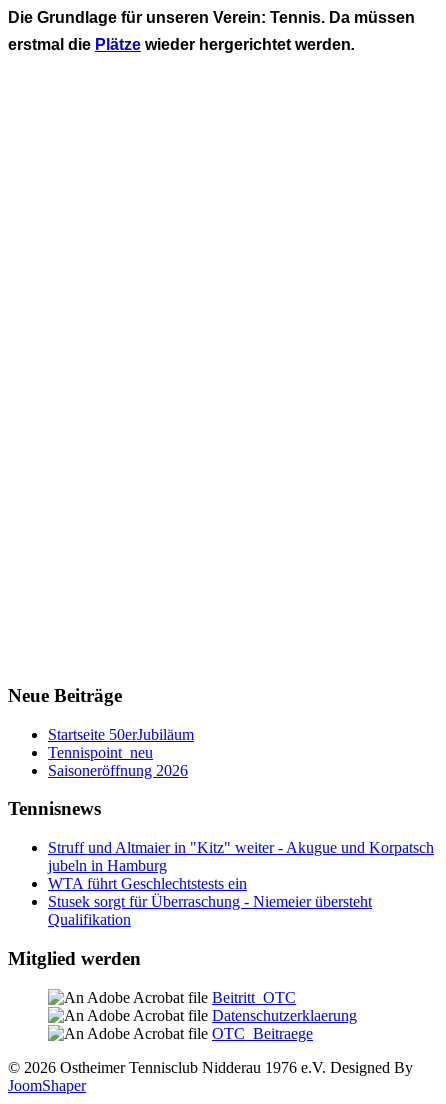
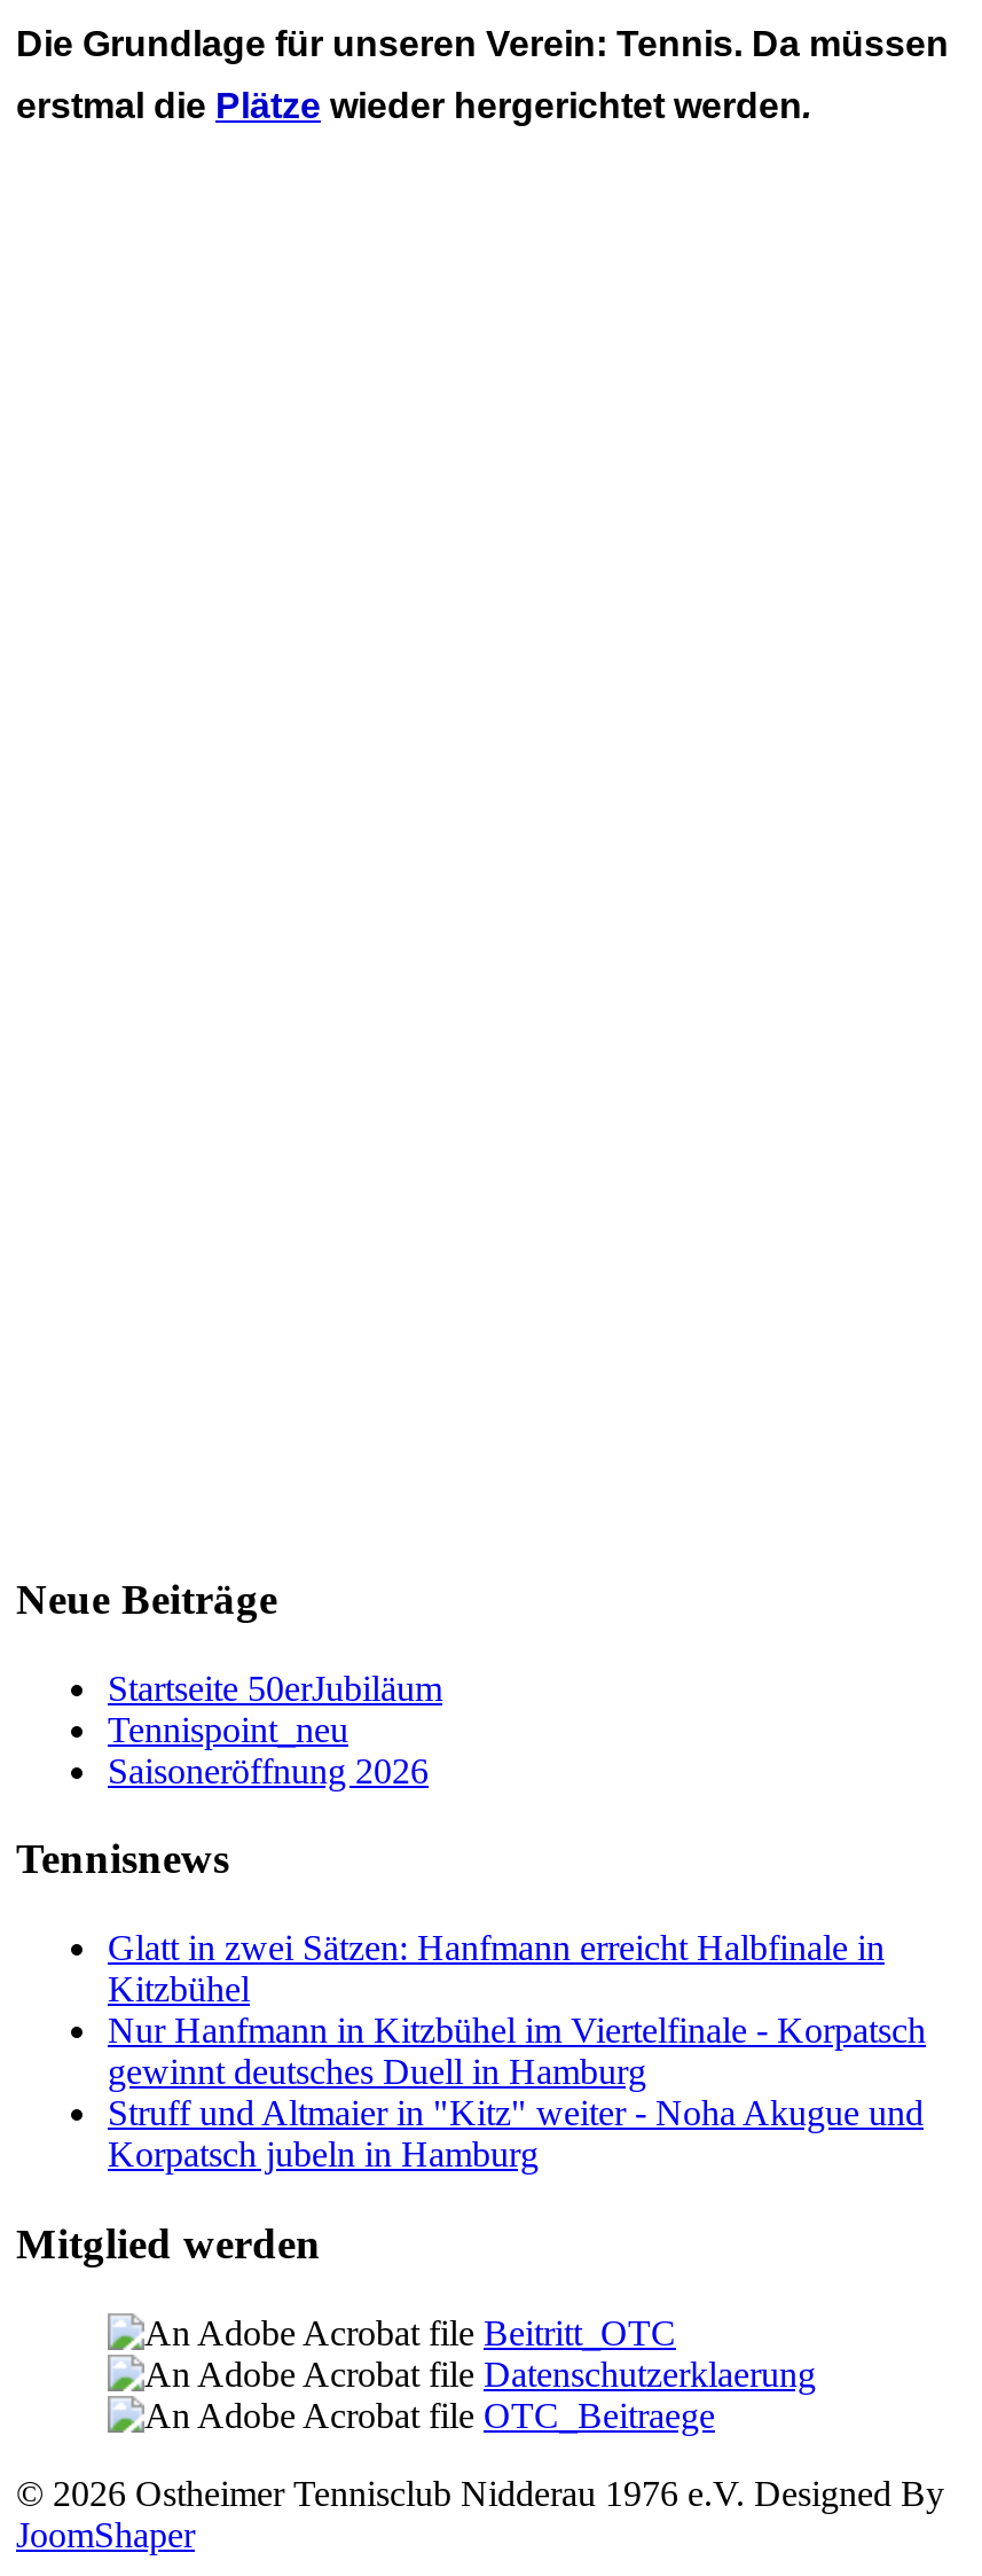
[48,839,434,928] Struff und Altmaier in "Kitz" weiter - Akugue und Korpatsch | jubeln in Hamburg | WTA führt Geschlechtstests ein | Stusek sorgt für Überraschung - Niemeier übersteht | Qualifikation -> [108,1928,926,2174] Glatt in zwei Sätzen: Hanfmann erreicht Halbfinale in | Kitzbühel | Nur Hanfmann in Kitzbühel im Viertelfinale - Korpatsch | gewinnt deutsches Duell in Hamburg | Struff und Altmaier in "Kitz" weiter - Noha Akugue und | Korpatsch jubeln in Hamburg

